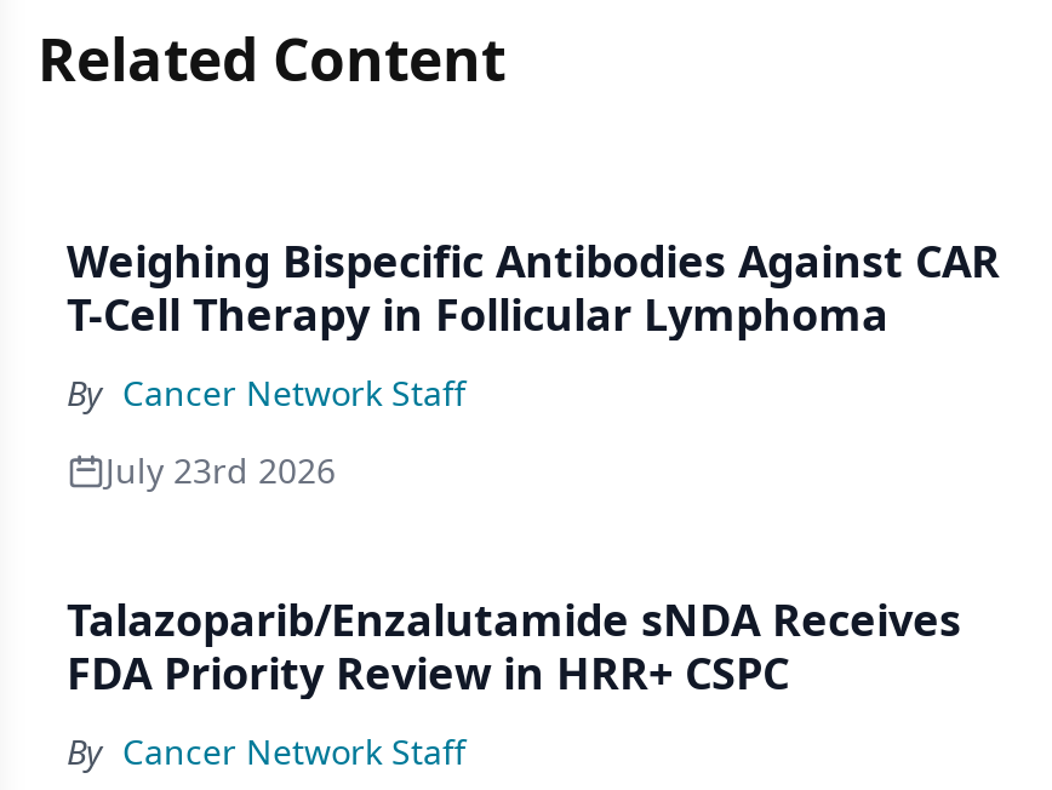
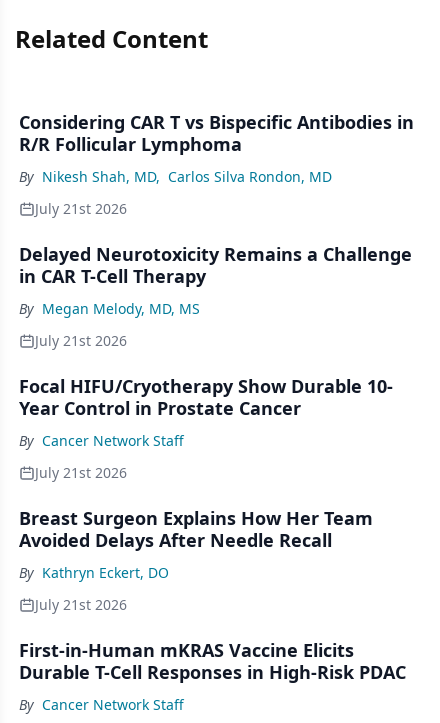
[67,231,1000,343] Weighing Bispecific Antibodies Against CAR | T-Cell Therapy in Follicular Lymphoma -> [19,110,414,420] Considering CAR T vs Bispecific Antibodies in | R/R Follicular Lymphoma | By Nikesh Shah, MD, Carlos Silva Rondon, MD | July 21st 2026 | Delayed Neurotoxicity Remains a Challenge | in CAR T-Cell Therapy | By Megan Melody, MD, MS | July 21st 2026 | Focal HIFU/Cryotherapy Show Durable 10- | Year Control in Prostate Cancer
[67,447,961,702] July 23rd 2026 | Talazoparib/Enzalutamide sNDA Receives | FDA Priority Review in HRR+ CSPC -> [19,463,406,684] July 21st 2026 | Breast Surgeon Explains How Her Team | Avoided Delays After Needle Recall | By Kathryn Eckert, DO | July 21st 2026 | First-in-Human mKRAS Vaccine Elicits | Durable T-Cell Responses in High-Risk PDAC

